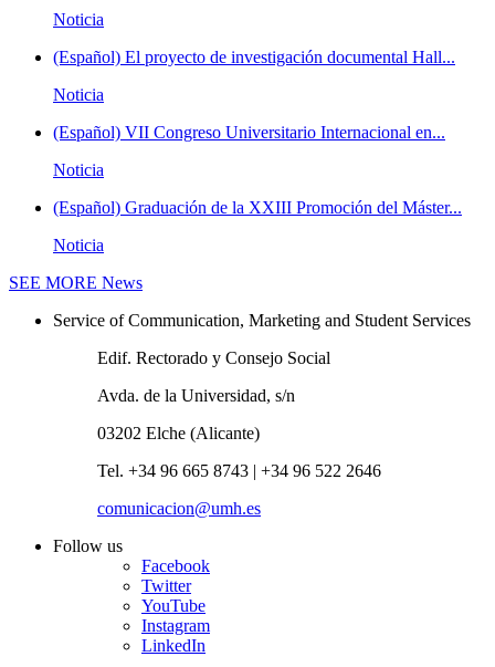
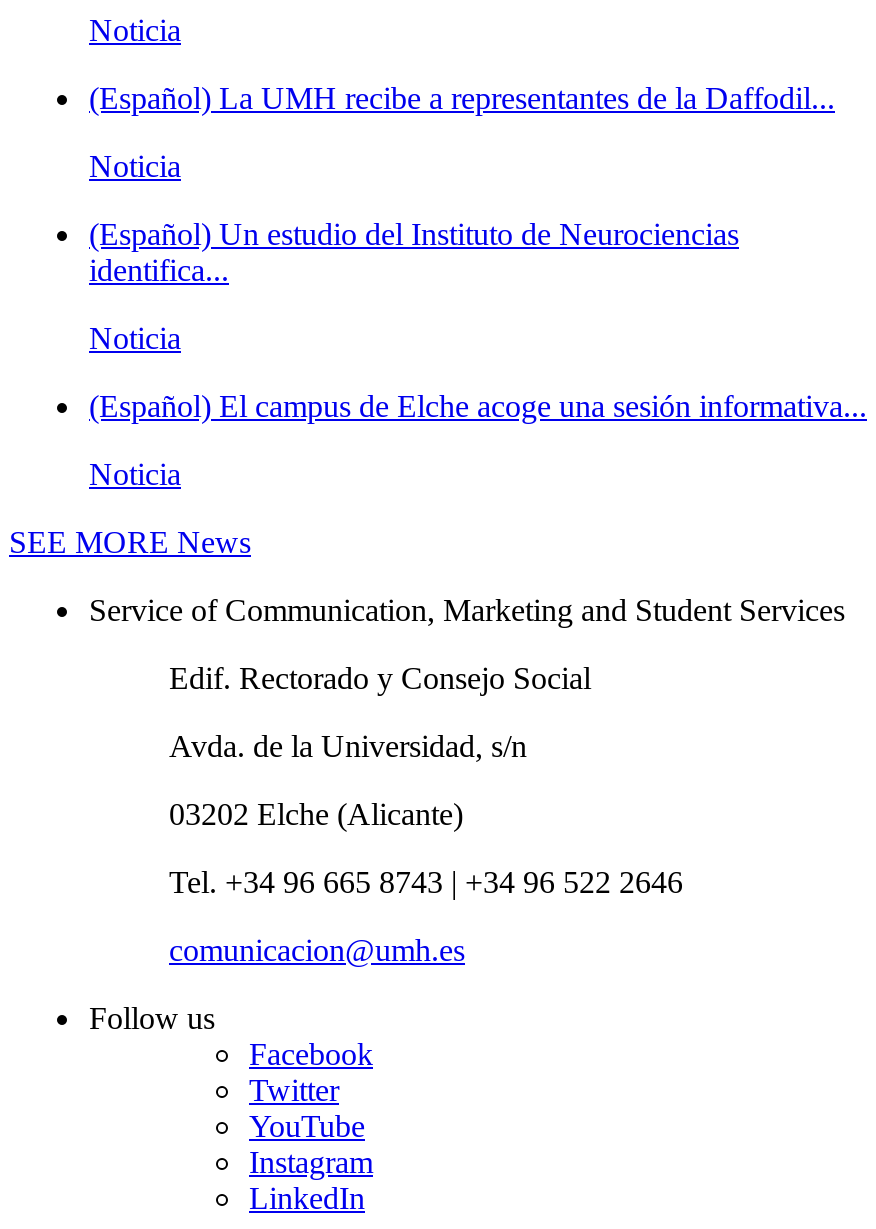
[53,48,455,67] (Español) El proyecto de investigación documental Hall... -> [89,81,835,115] (Español) La UMH recibe a representantes de la Daffodil...
[53,123,445,142] (Español) VII Congreso Universitario Internacional en... -> [89,217,739,287] (Español) Un estudio del Instituto de Neurociencias | identifica...
[53,198,462,217] (Español) Graduación de la XXIII Promoción del Máster... -> [89,389,867,423] (Español) El campus de Elche acoge una sesión informativa...

